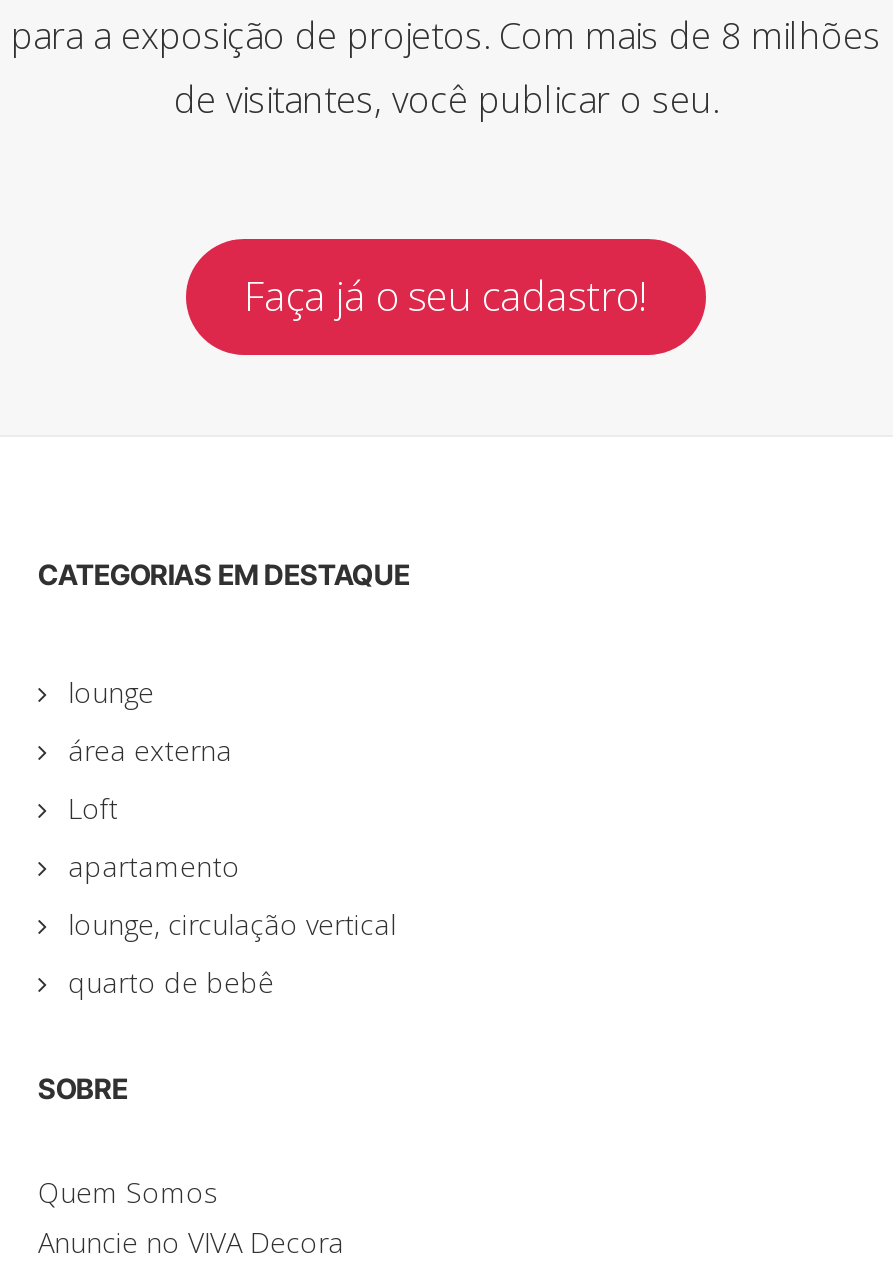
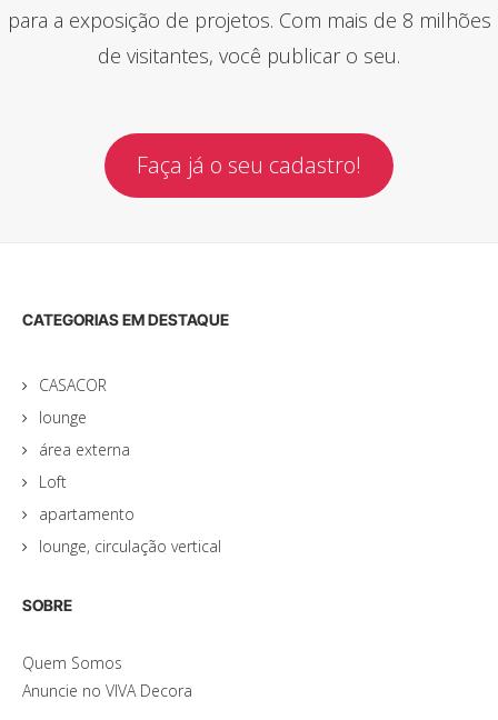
none -> [39,374,107,395] CASACOR
moved [68,672,396,942] -> [39,406,221,556]: lounge | área externa | Loft | apartamento | lounge, circulação vertical
[68,962,274,1000] quarto de bebê -> none

